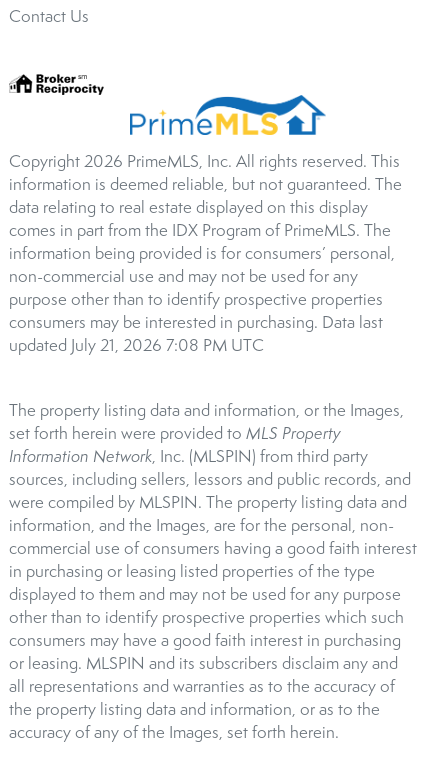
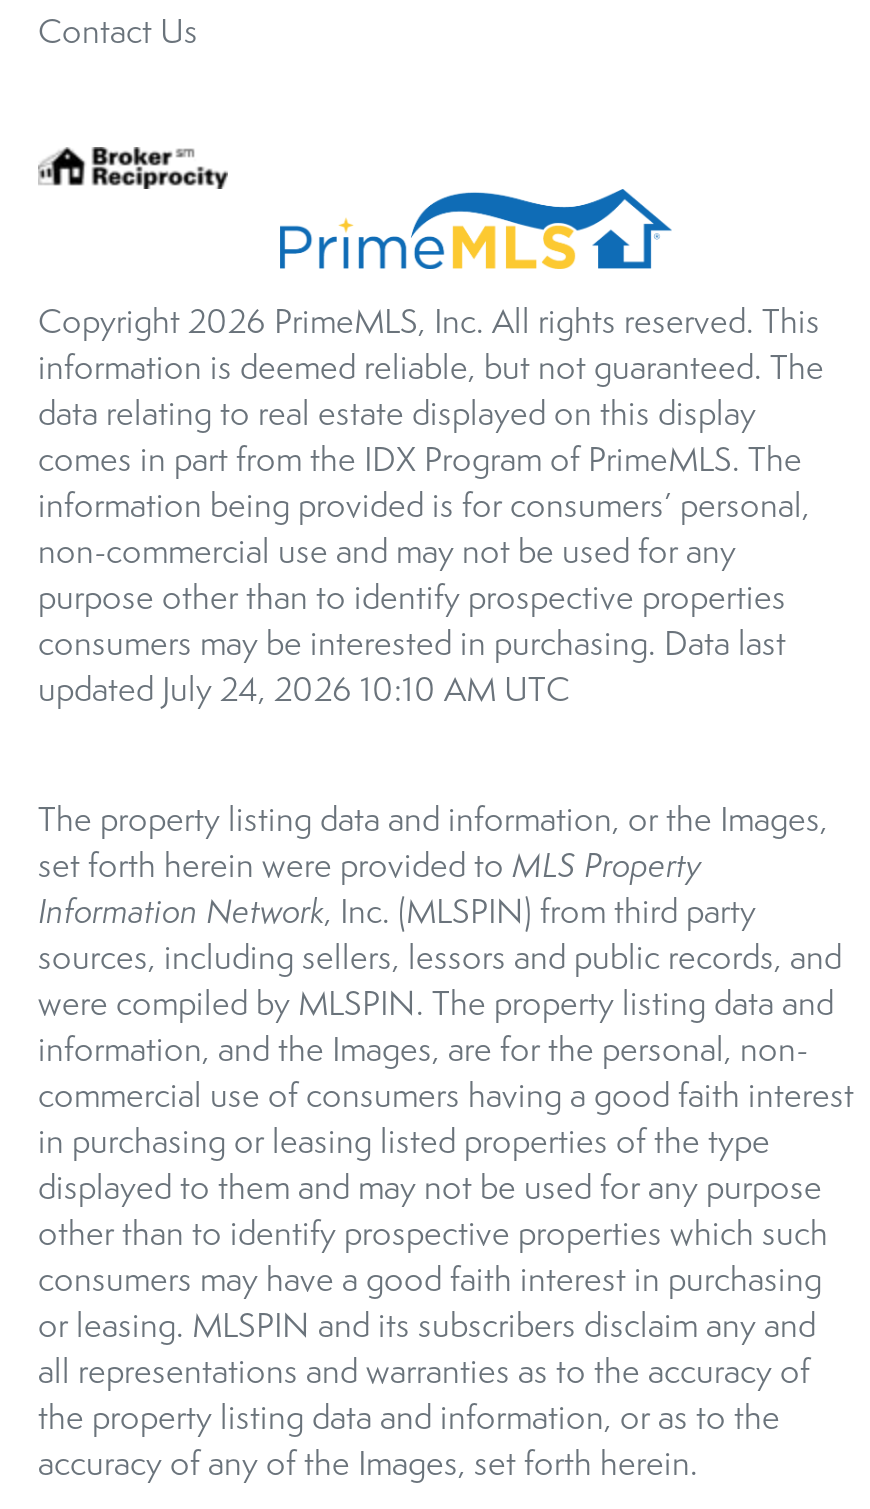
[9,334,264,356] updated July 21, 2026 7:08 PM UTC -> [38,667,570,711] updated July 24, 2026 10:10 AM UTC

